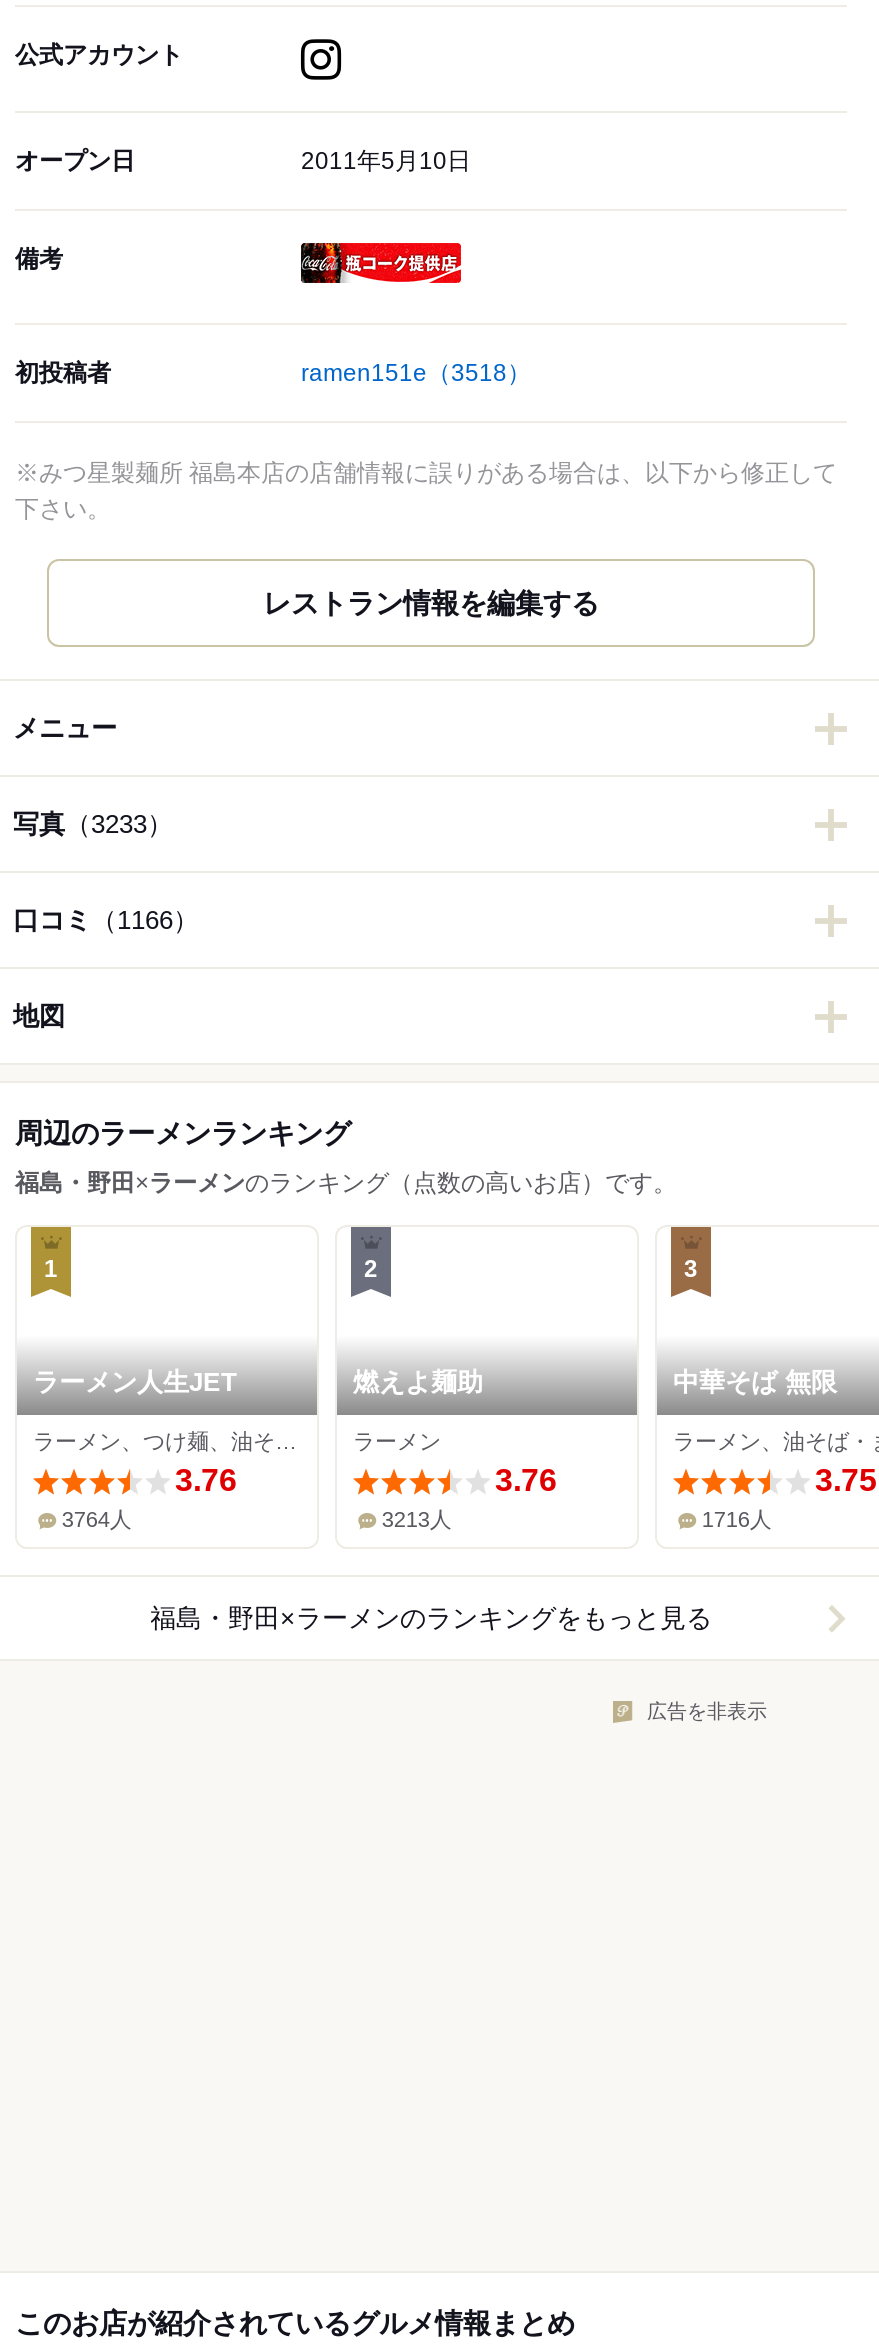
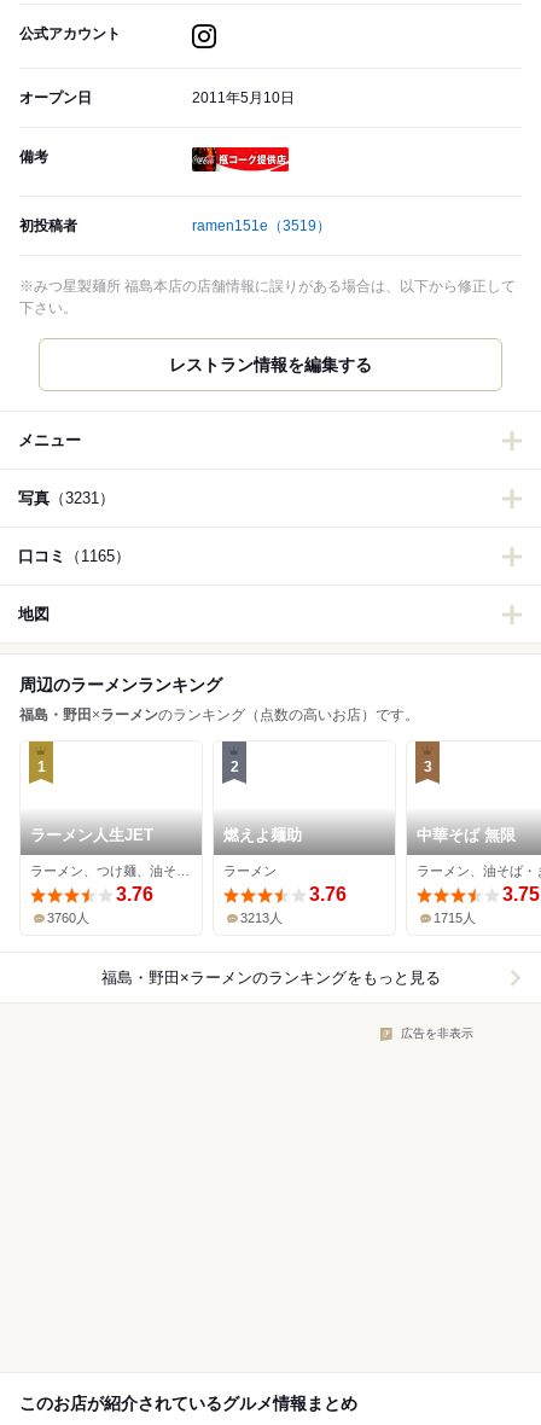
[301,360,531,388] ramen151e（3518） -> [192,218,331,235] ramen151e（3519）
[13,810,173,840] 写真（3233） -> [18,489,115,508] 写真（3231）
[13,906,199,936] 口コミ（1166） -> [18,547,130,566] 口コミ（1165）
[62,1508,132,1532] 3764人 -> [48,911,90,925] 3760人
[702,1508,772,1532] 1716人 -> [434,911,476,925] 1715人

